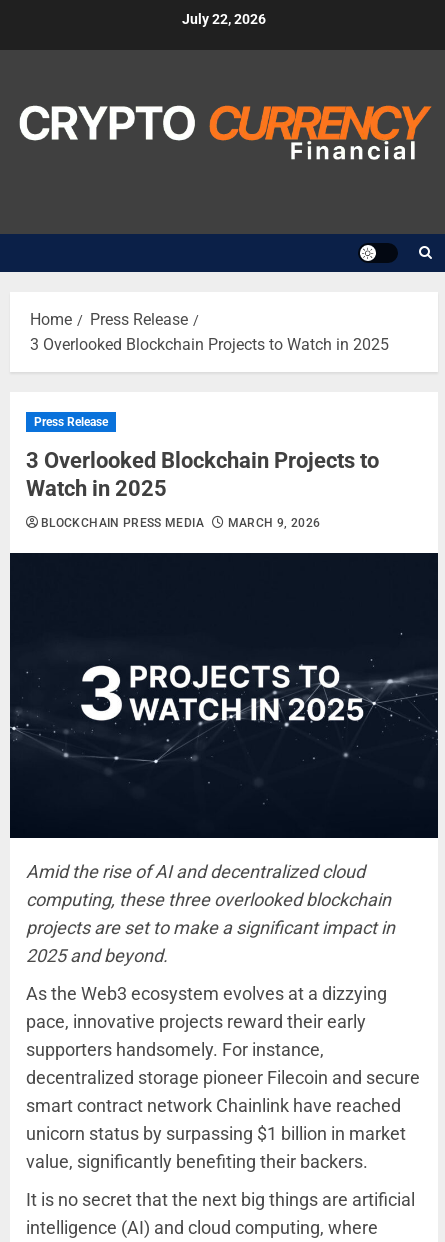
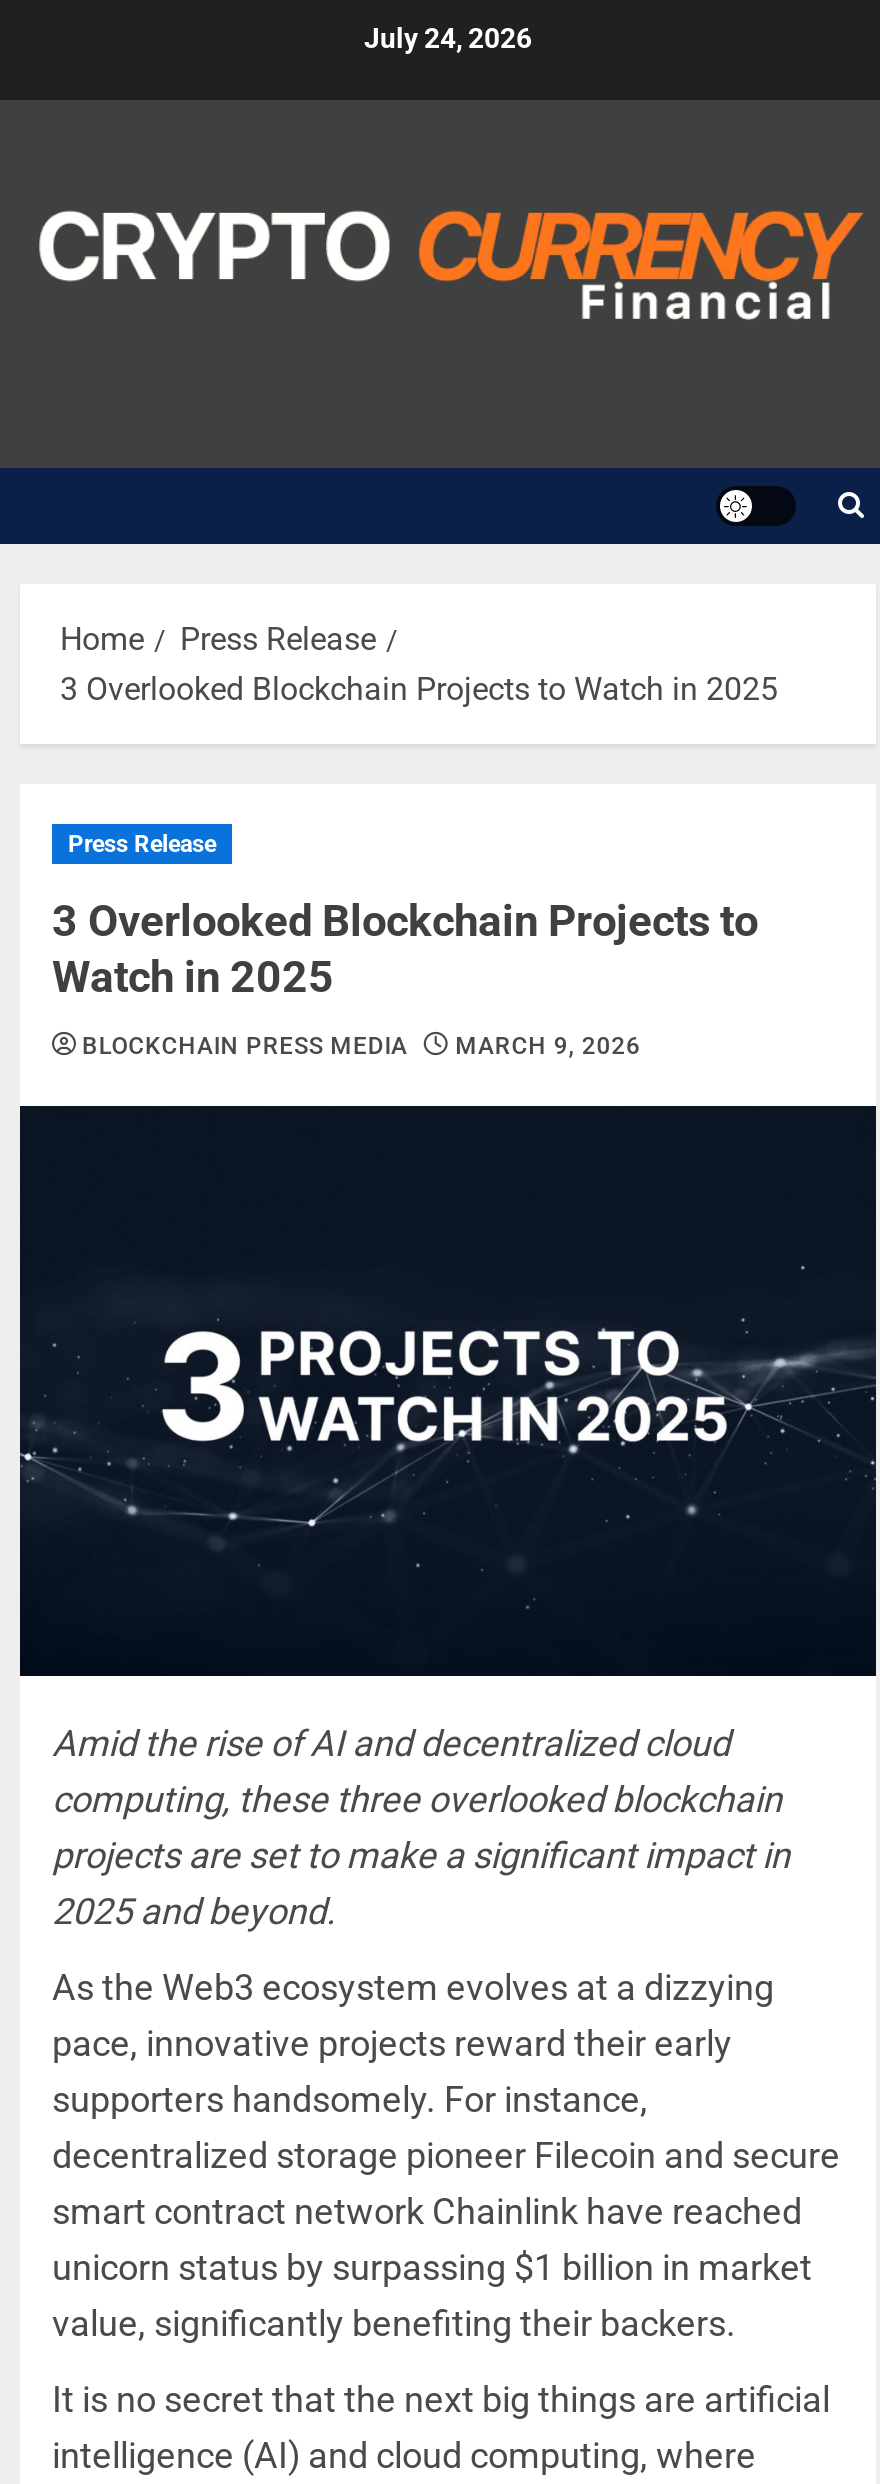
[182,10,266,26] July 22, 2026 -> [364,21,532,53] July 24, 2026

